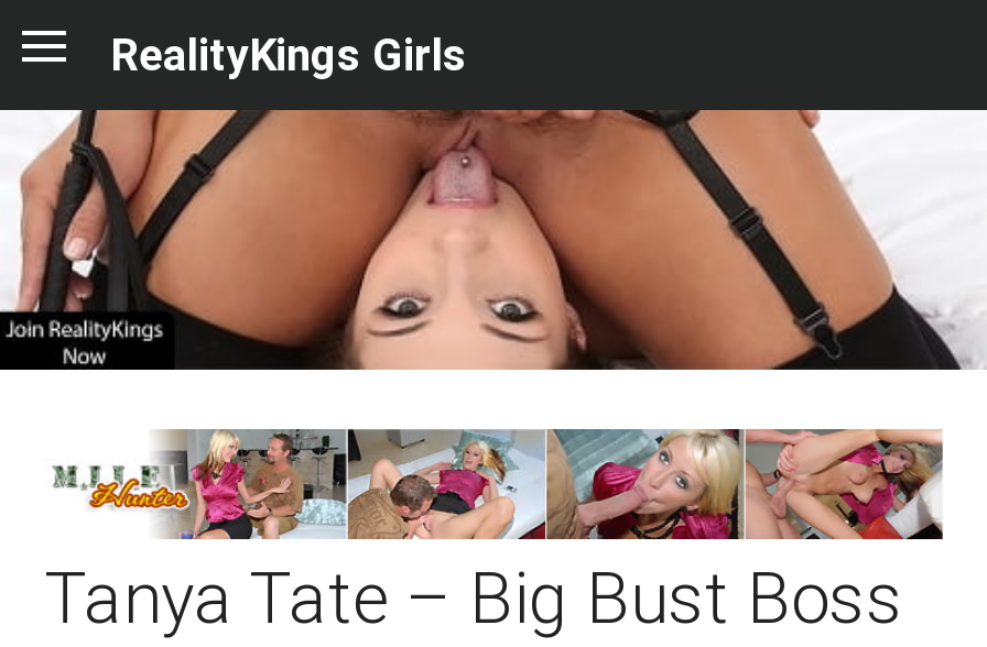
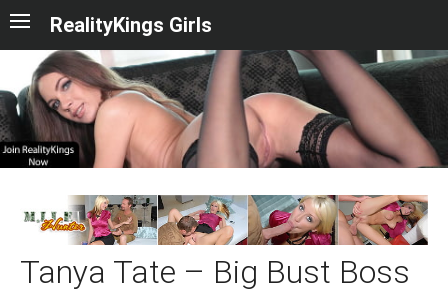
[7,108,980,372] [image] -> [3,49,445,169] [image]

